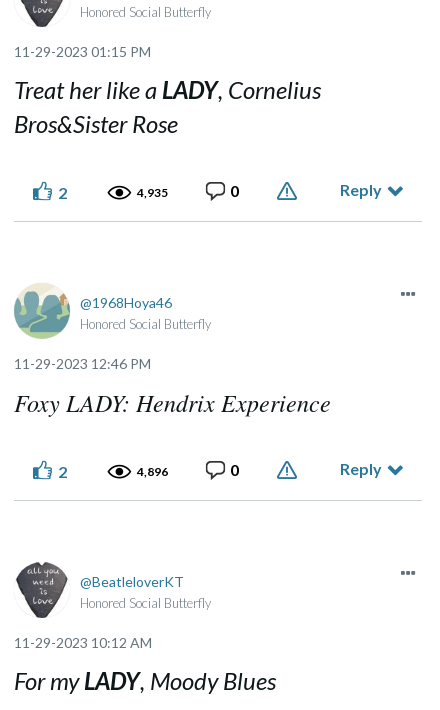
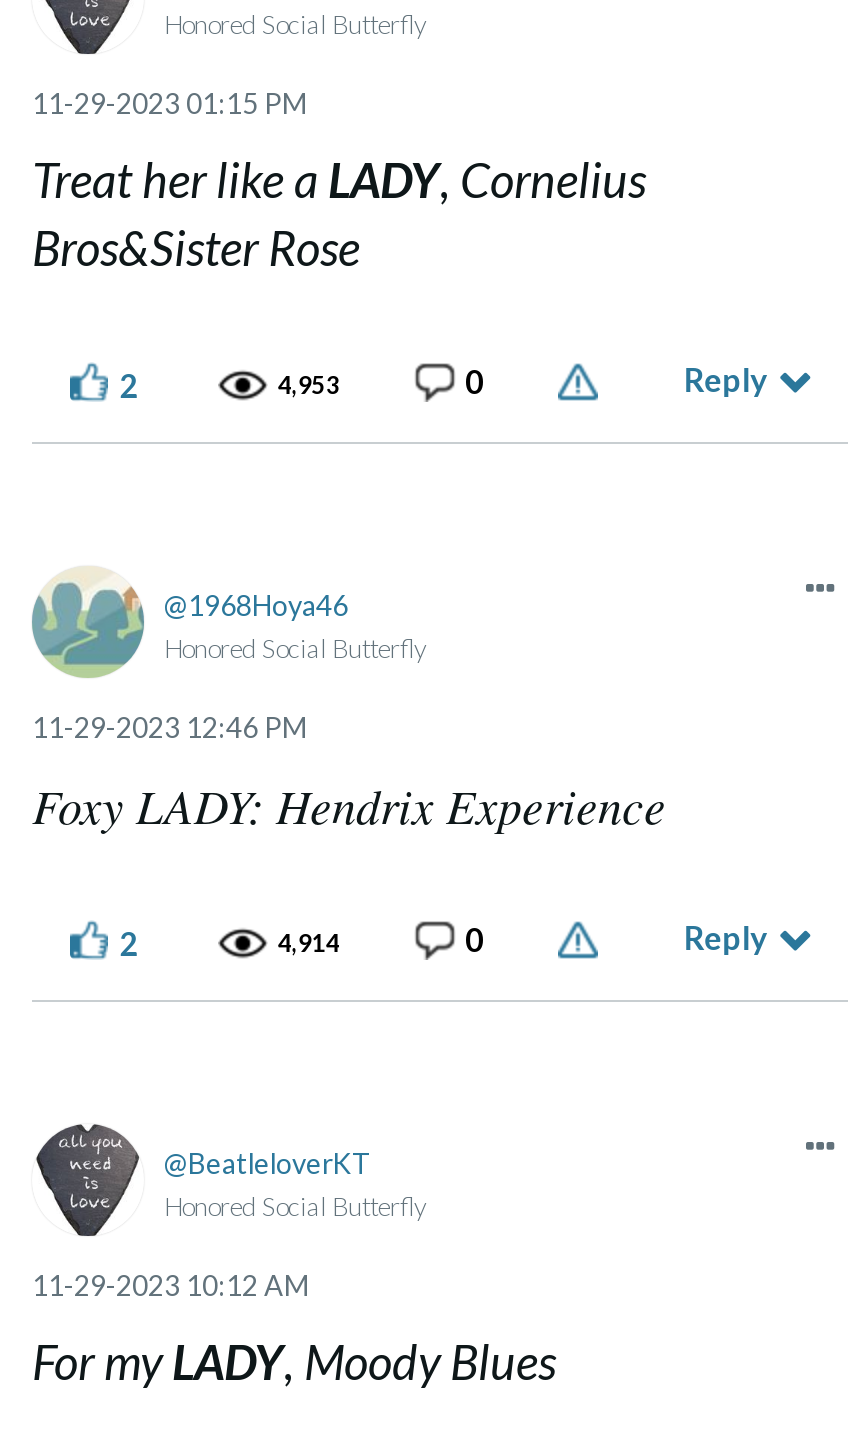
[137,185,168,200] 4,935 -> [277,369,339,399] 4,953
[137,464,168,479] 4,896 -> [277,927,339,957] 4,914

